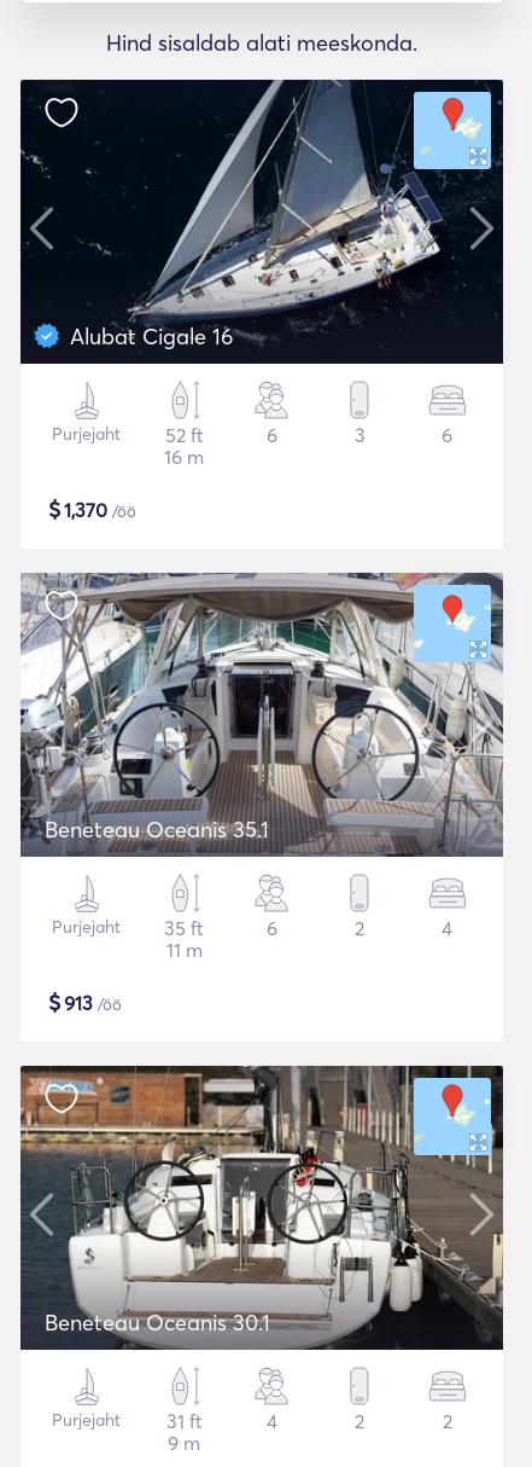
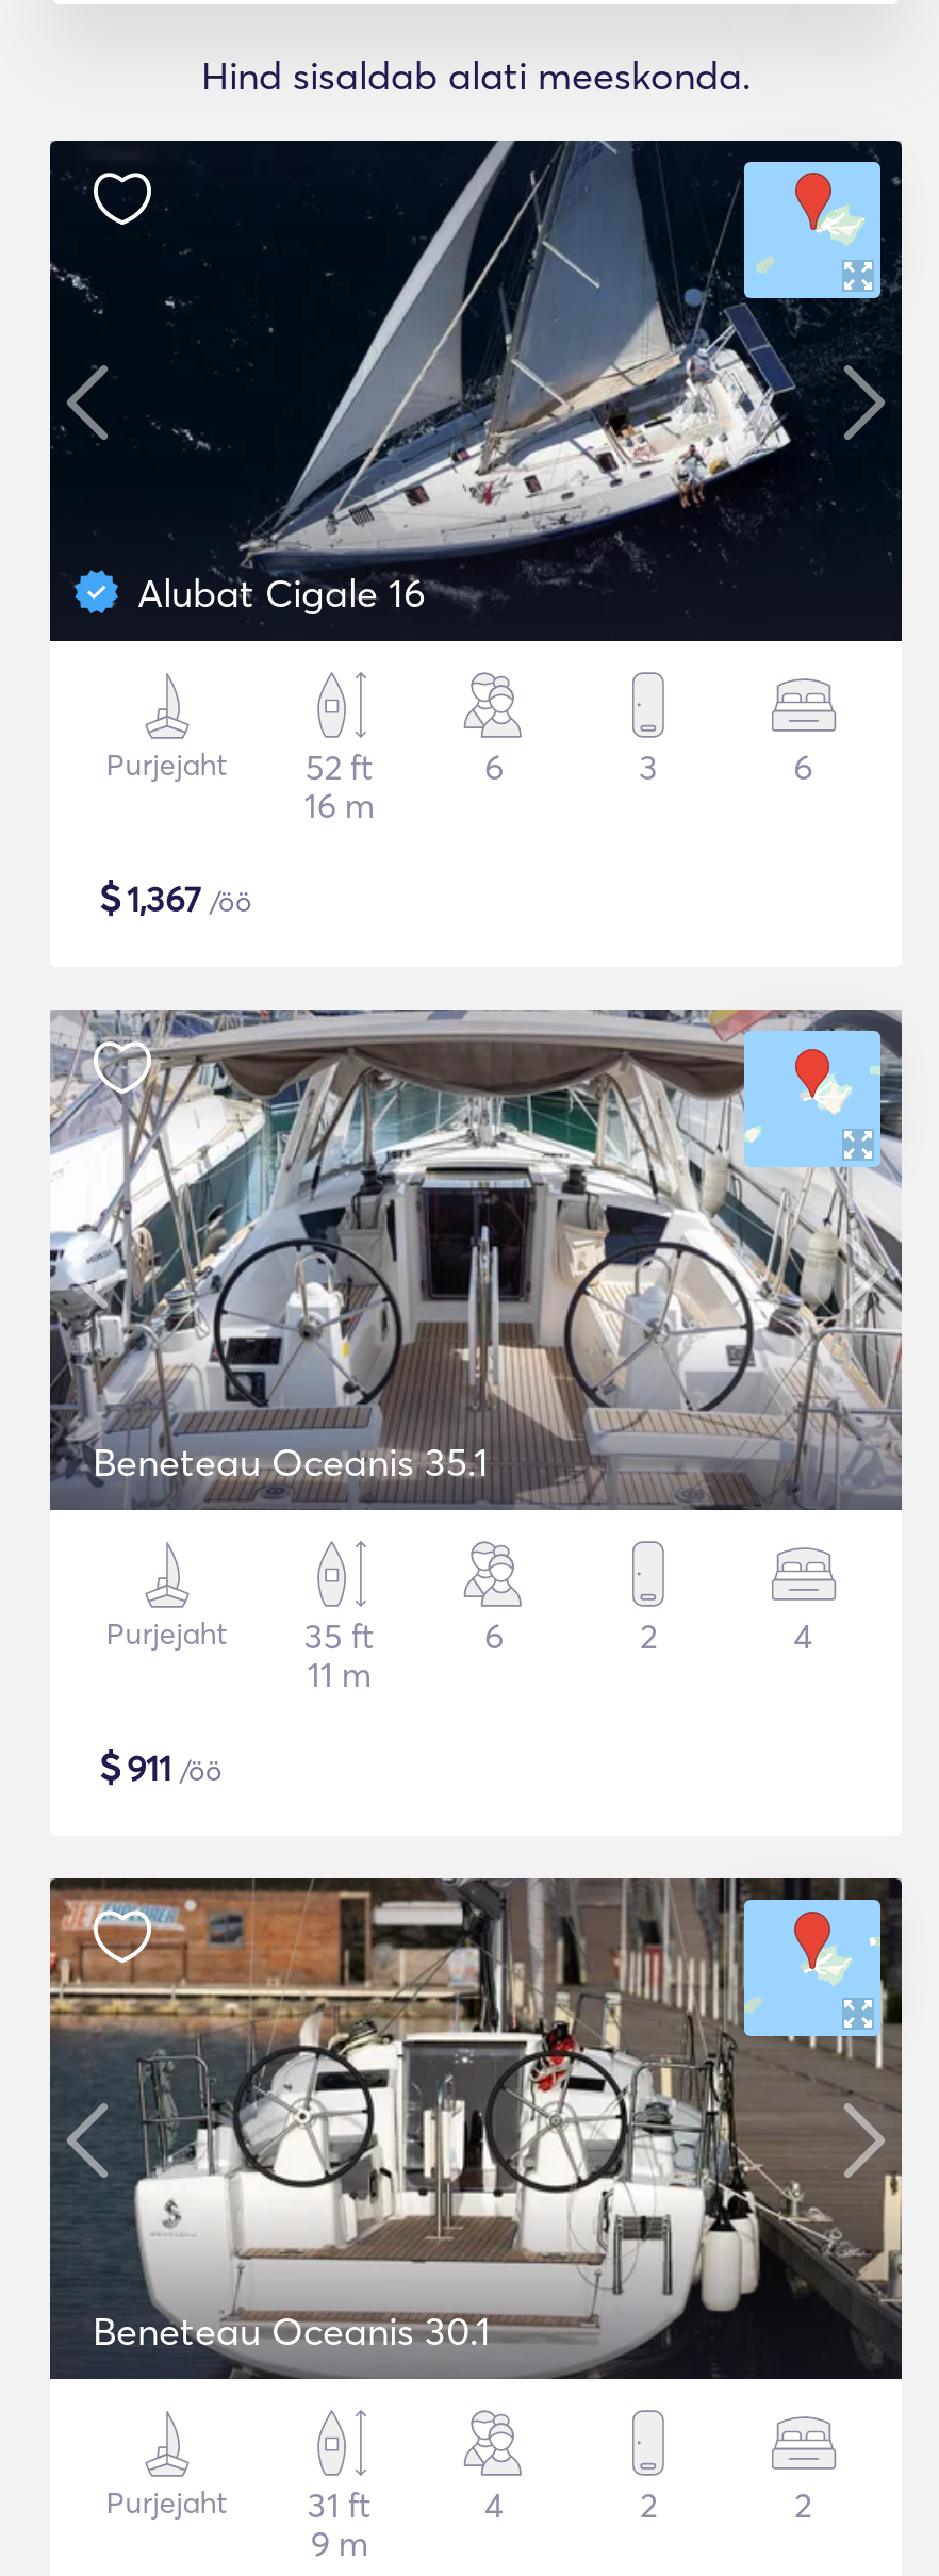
[48,495,136,523] $1,370 /öö -> [99,873,252,922] $1,367 /öö
[48,988,122,1016] $913 /öö -> [99,1742,223,1791] $911 /öö

